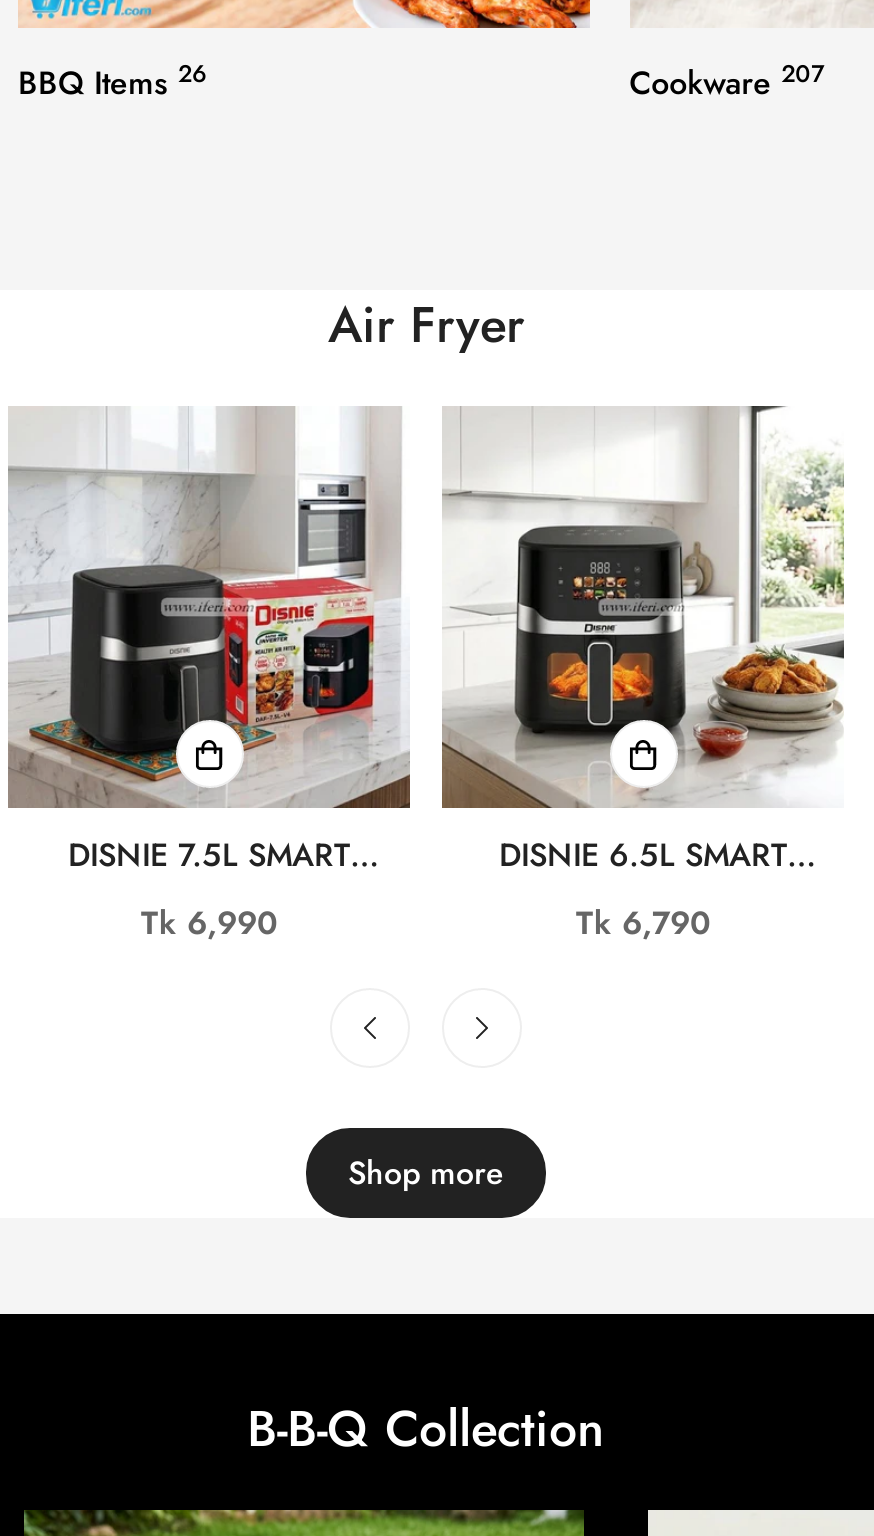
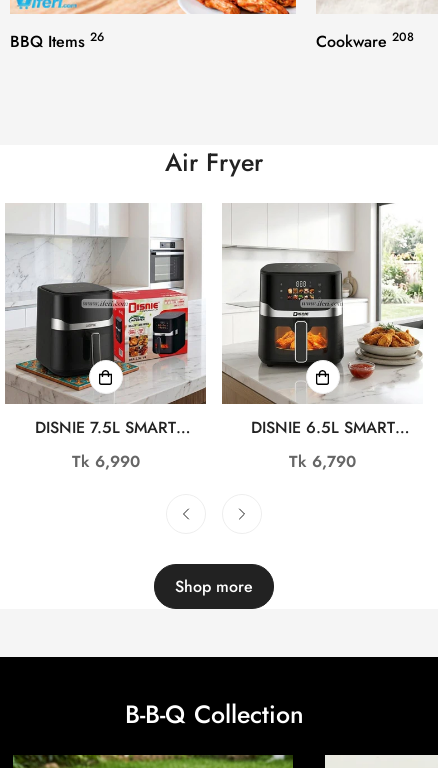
[629,56,825,106] Cookware 207 -> [316,28,414,53] Cookware 208

